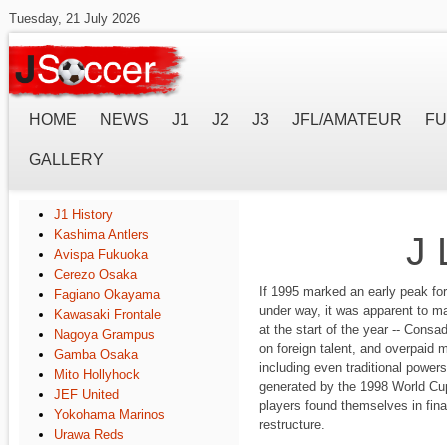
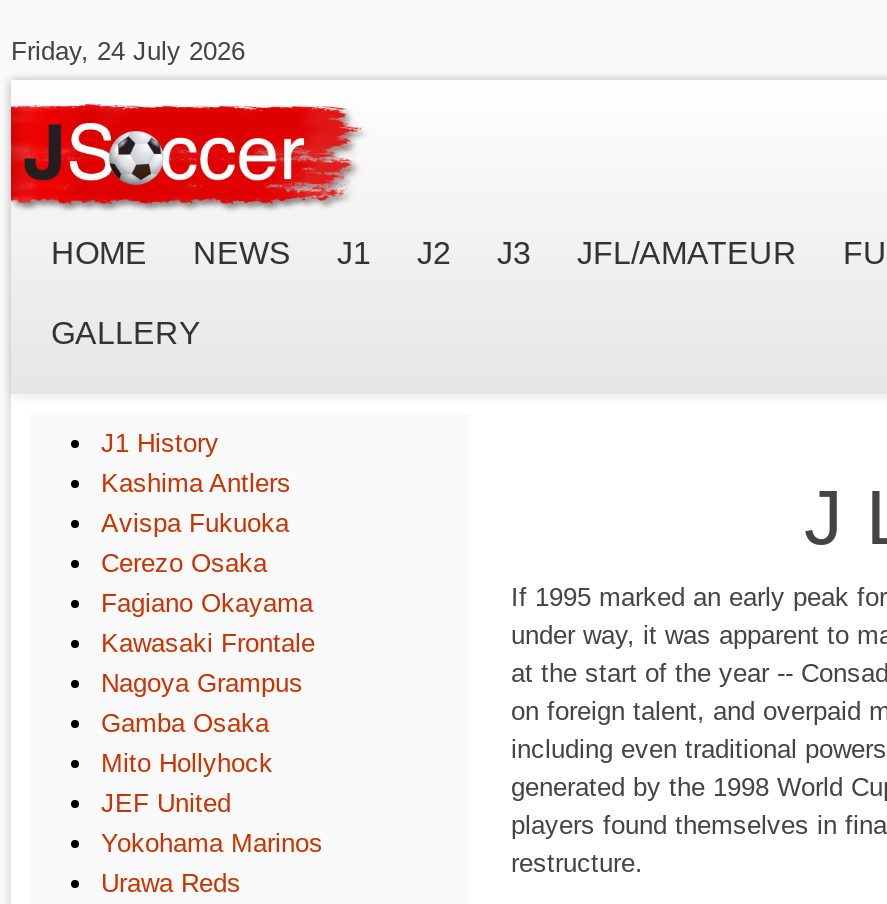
[9,11,140,26] Tuesday, 21 July 2026 -> [11,36,245,66] Friday, 24 July 2026

